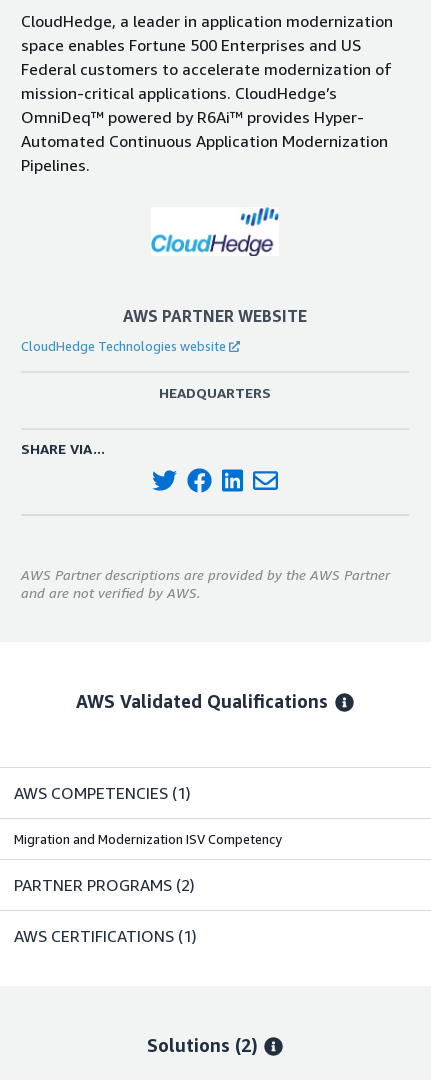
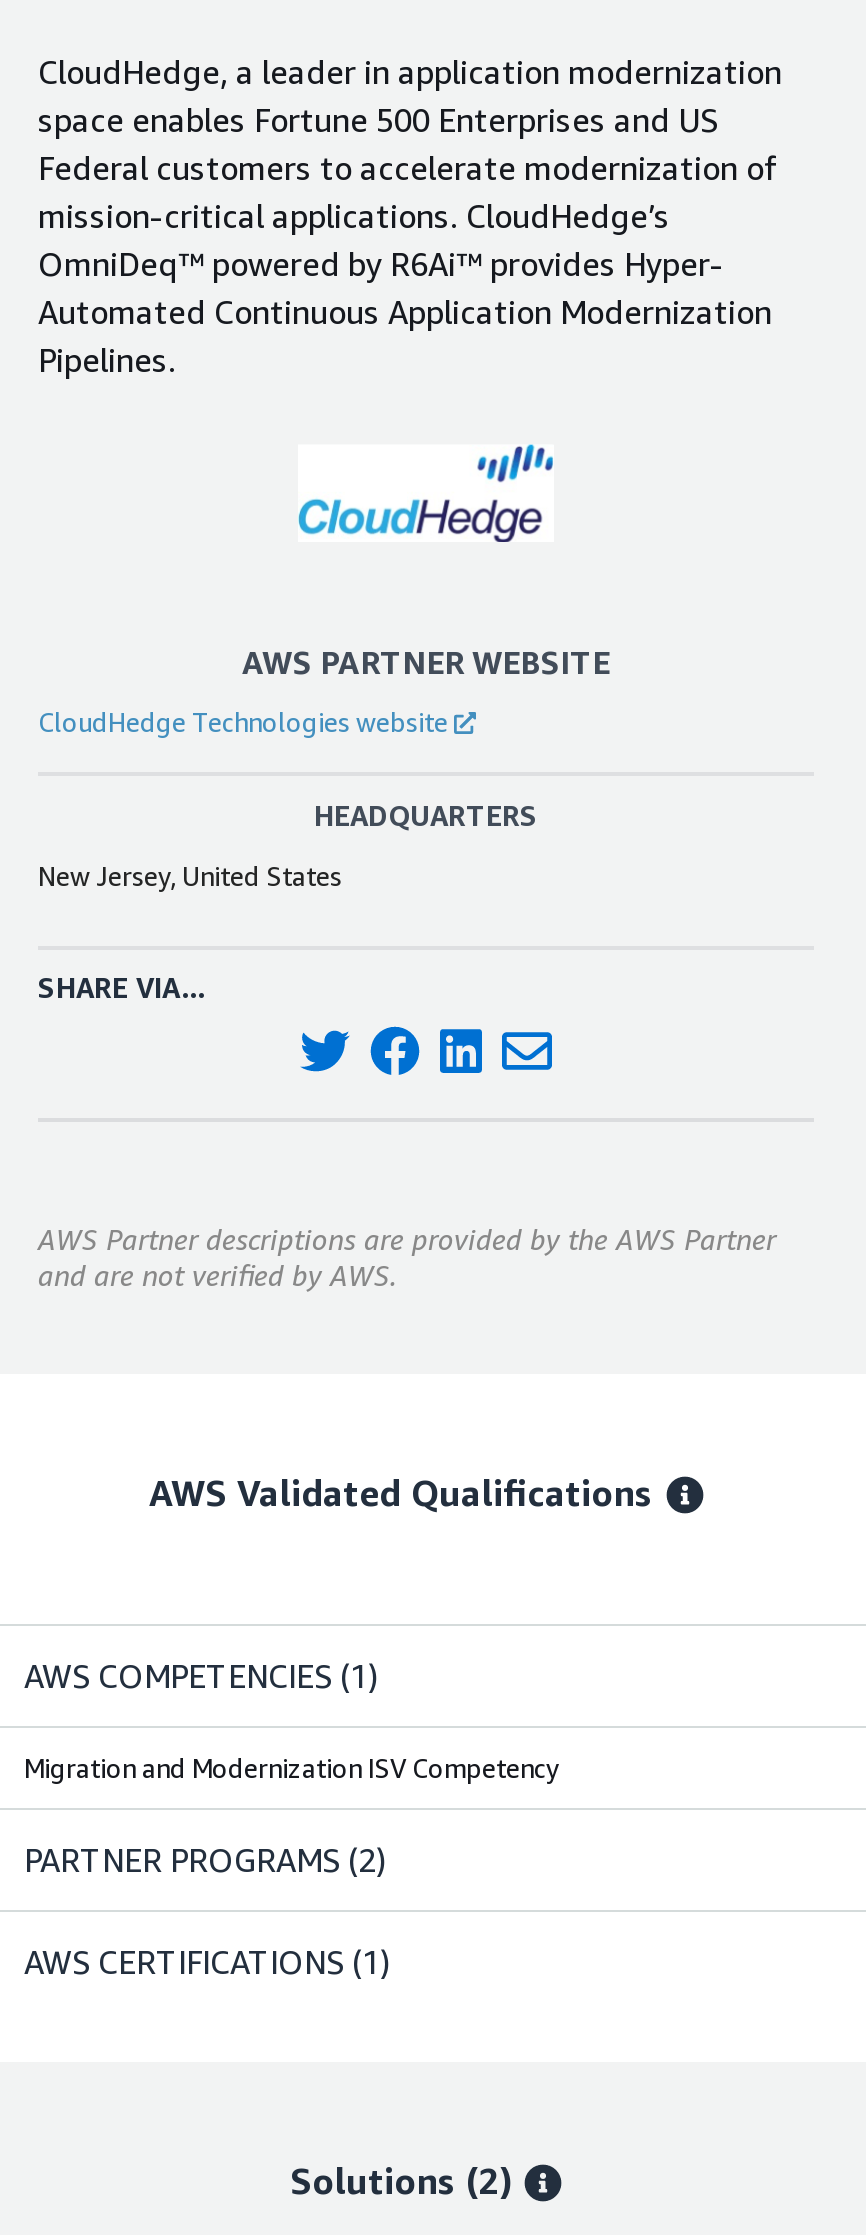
none -> [38,859,342,891] New Jersey, United States

